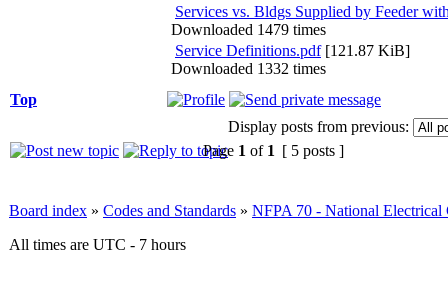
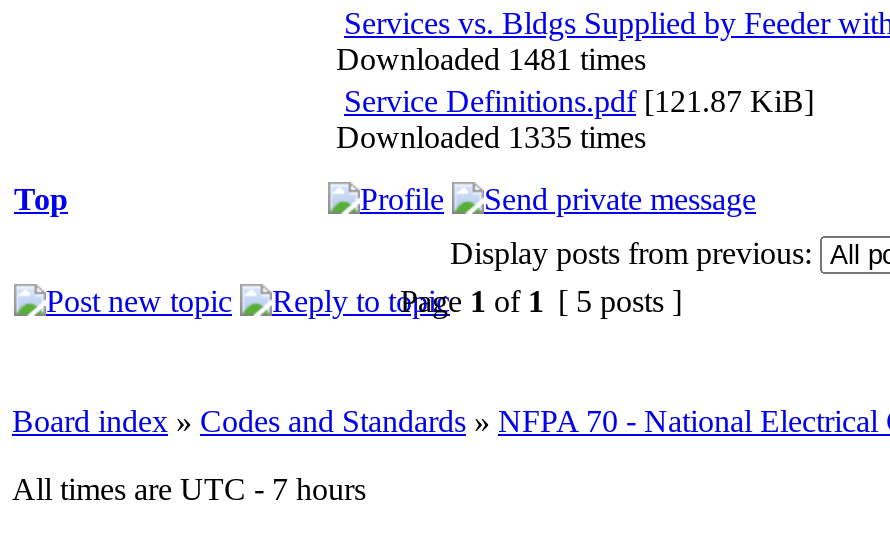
[171,21,326,38] Downloaded 1479 times -> [336,42,646,76] Downloaded 1481 times
[171,60,326,77] Downloaded 1332 times -> [336,120,646,154] Downloaded 1335 times

